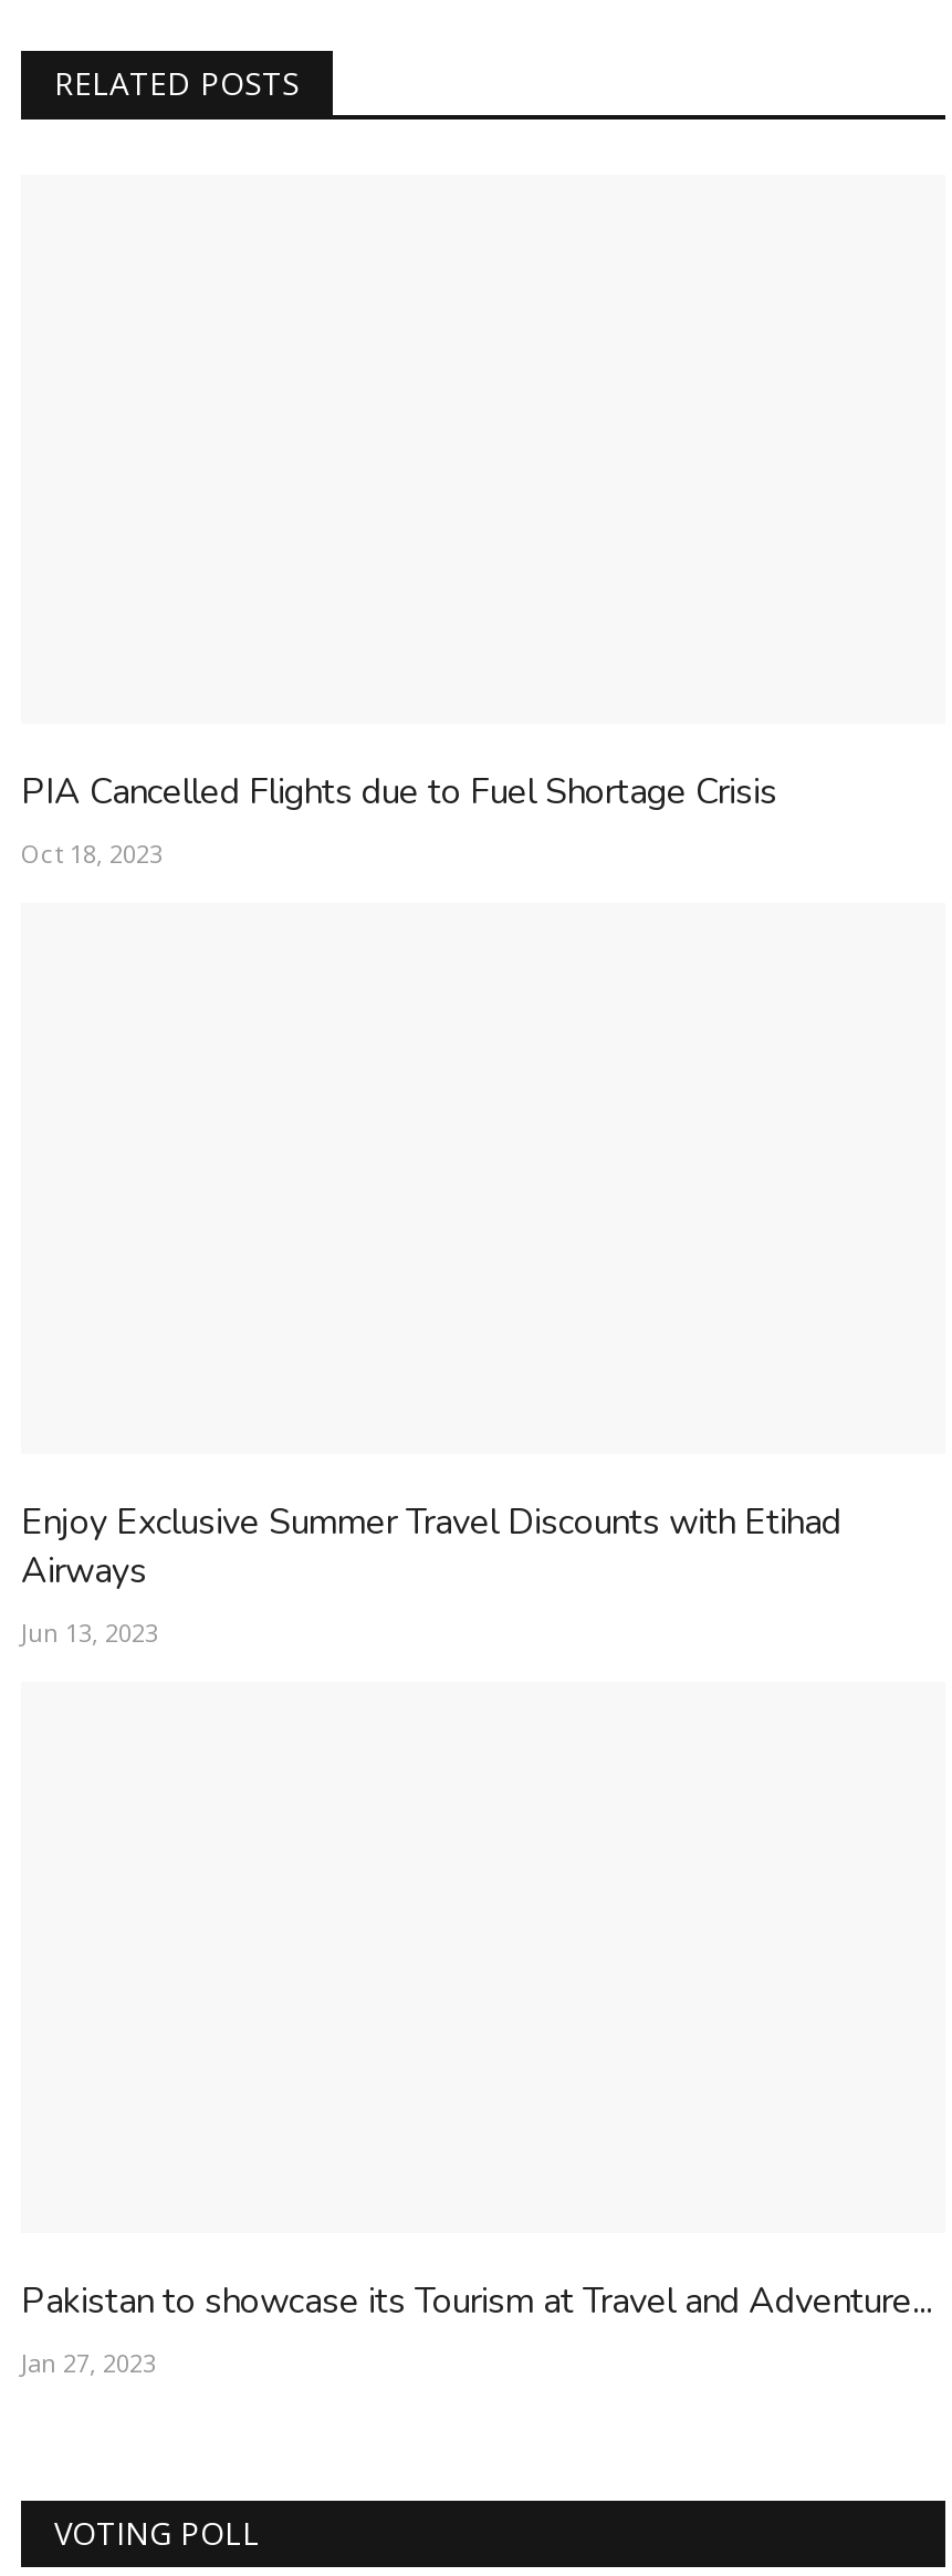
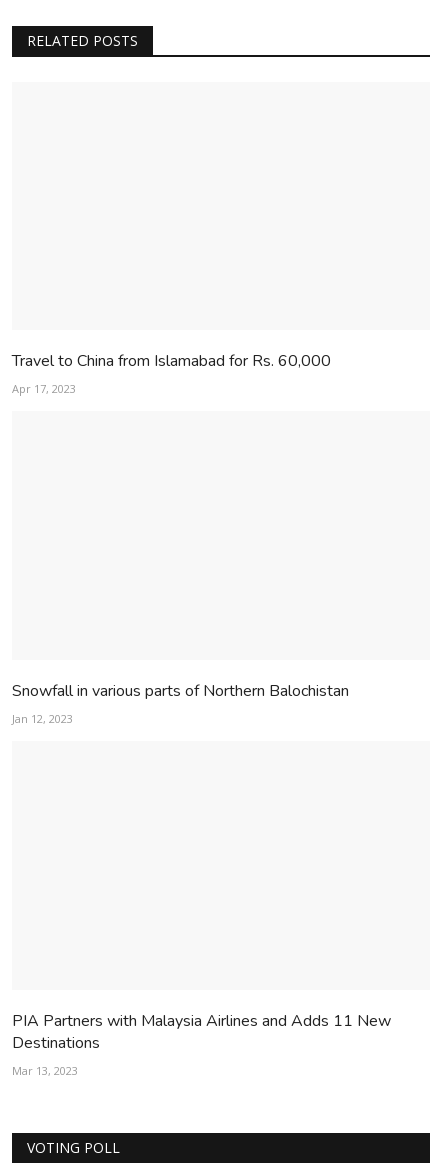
[21,769,777,871] PIA Cancelled Flights due to Fuel Shortage Crisis | Oct 18, 2023 -> [12,350,331,396] Travel to China from Islamabad for Rs. 60,000 | Apr 17, 2023
[21,1498,841,1649] Enjoy Exclusive Summer Travel Discounts with Etihad | Airways | Jun 13, 2023 -> [12,680,349,726] Snowfall in various parts of Northern Balochistan | Jan 12, 2023
[21,2276,932,2378] Pakistan to showcase its Tourism at Travel and Adventure... | Jan 27, 2023 -> [12,1010,391,1078] PIA Partners with Malaysia Airlines and Adds 11 New | Destinations | Mar 13, 2023

